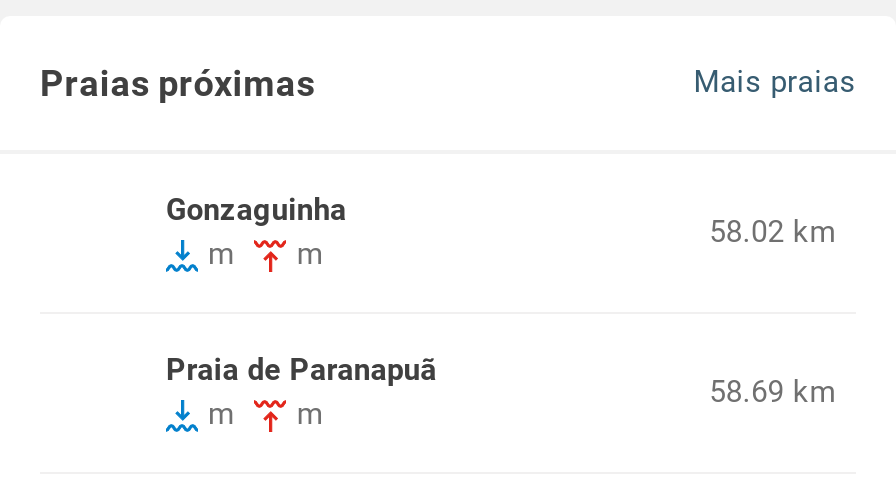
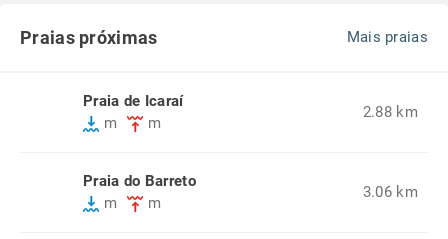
[166,192,347,228] Gonzaguinha -> [83,92,183,110] Praia de Icaraí
[709,214,836,250] 58.02 km -> [363,103,418,121] 2.88 km
[166,352,437,388] Praia de Paranapuã -> [83,172,196,190] Praia do Barreto
[709,374,836,410] 58.69 km -> [363,183,418,201] 3.06 km

